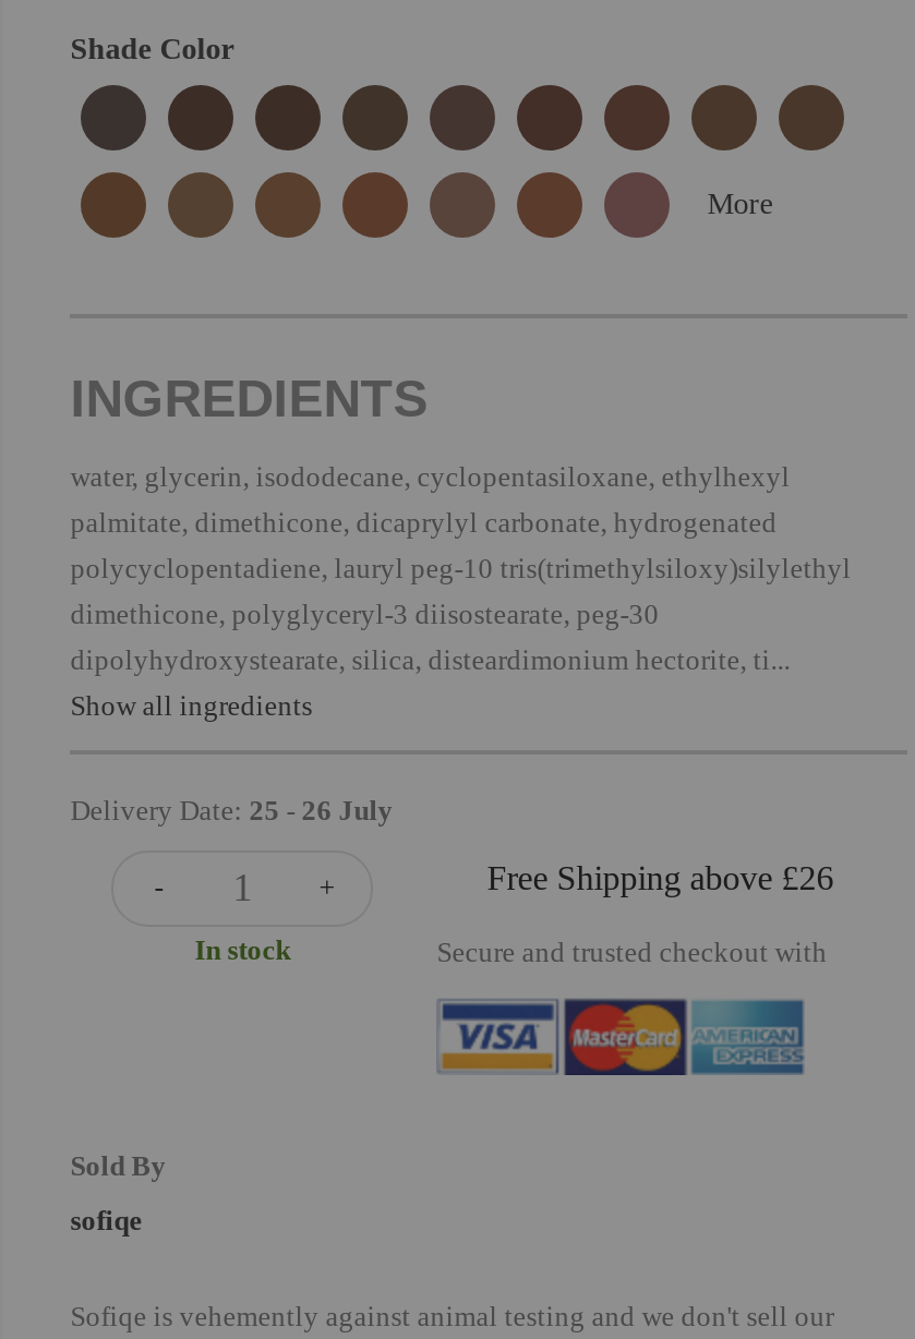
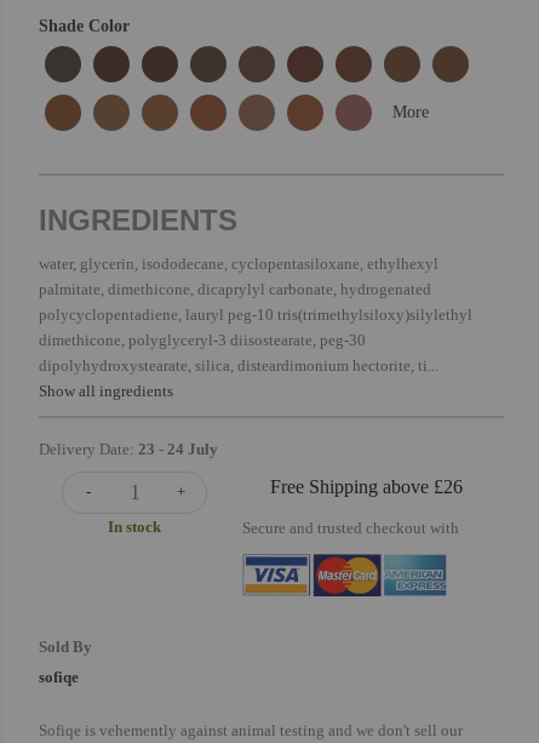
[70,794,393,827] Delivery Date: 25 - 26 July -> [39,440,218,458] Delivery Date: 23 - 24 July

